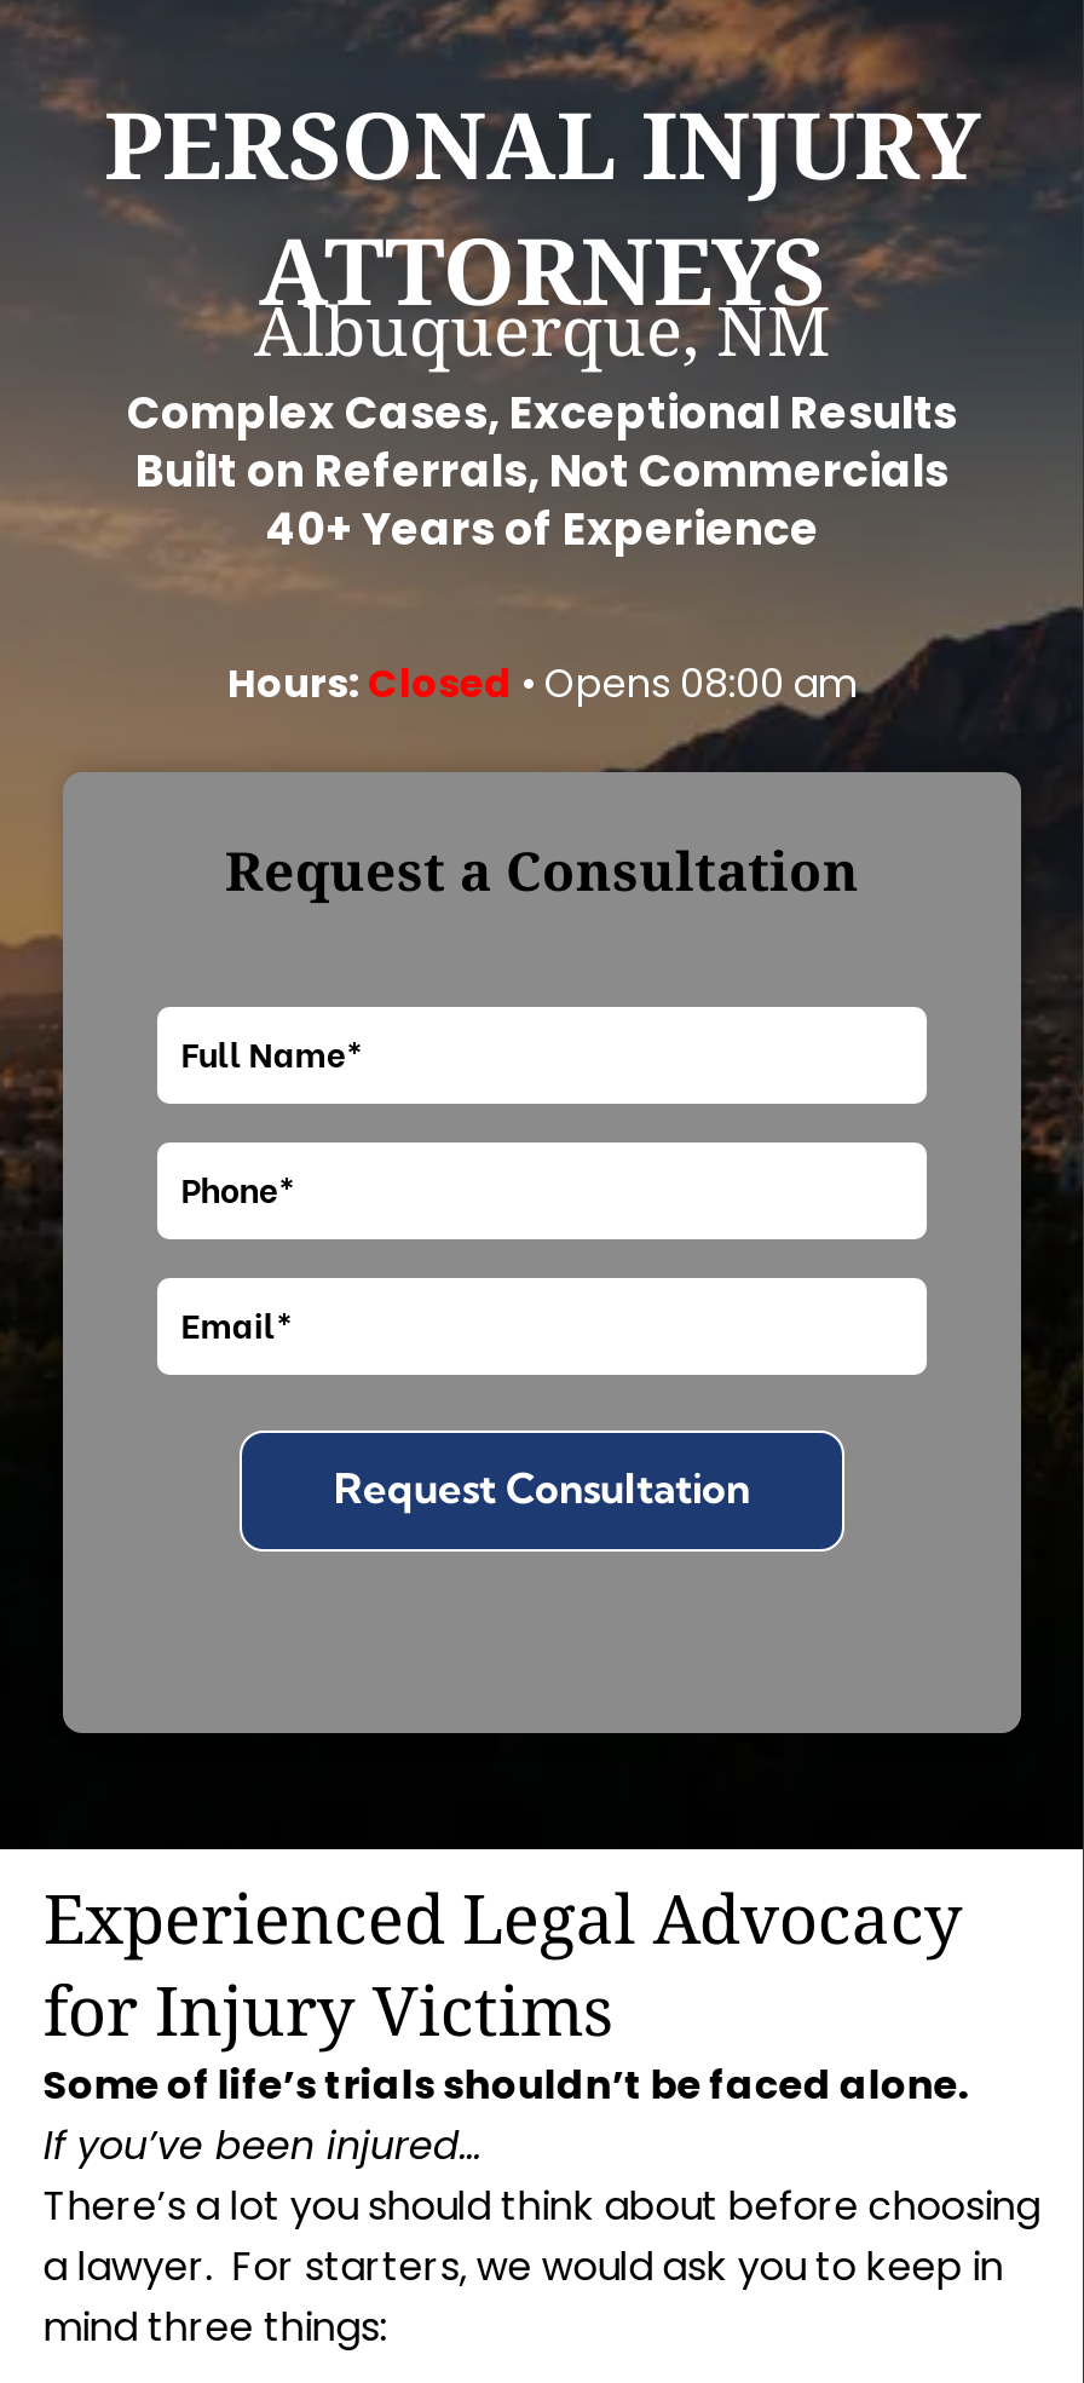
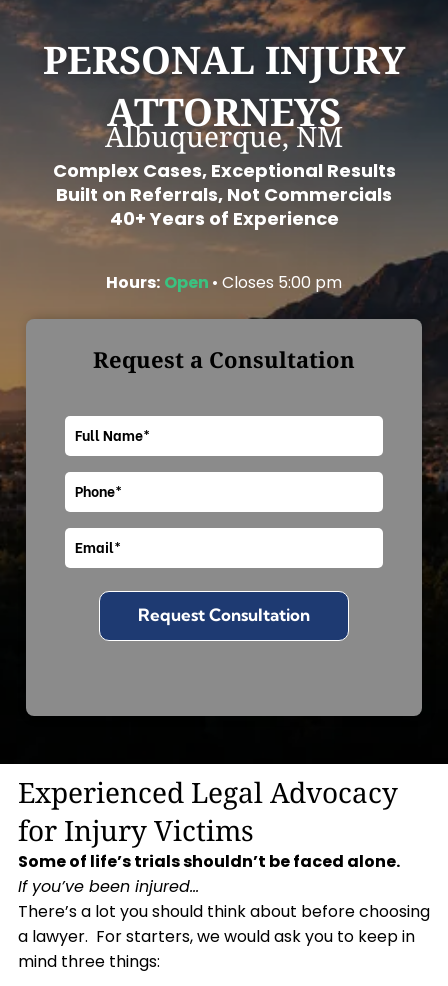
[227,656,857,712] Hours: Closed • Opens 08:00 am -> [106,271,342,294] Hours: Open • Closes 5:00 pm

